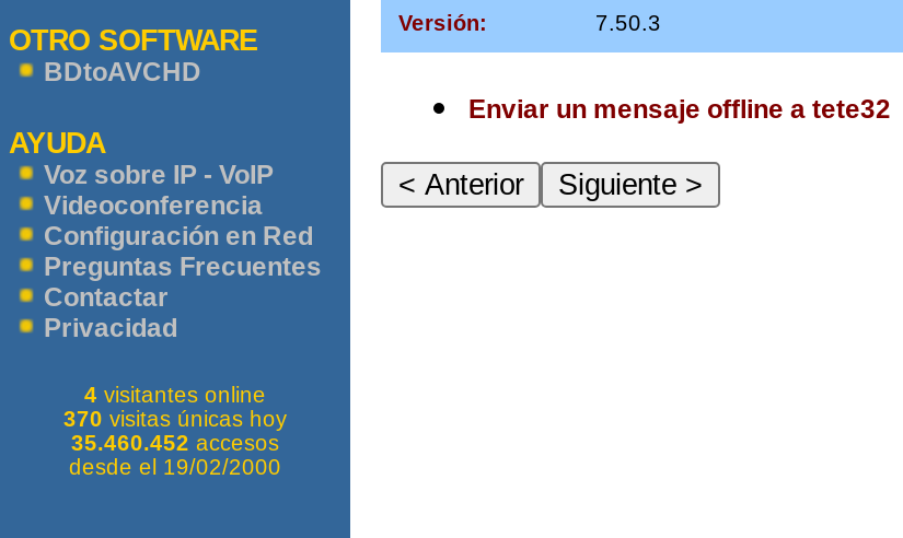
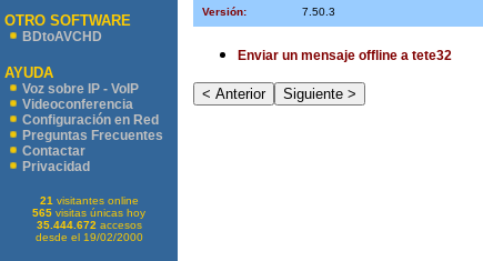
[84,383,266,407] 4 visitantes online -> [39,194,138,207] 21 visitantes online
[63,407,287,431] 370 visitas únicas hoy -> [32,207,145,219] 565 visitas únicas hoy
[71,431,279,455] 35.460.452 accesos -> [36,219,142,231] 35.444.672 accesos

